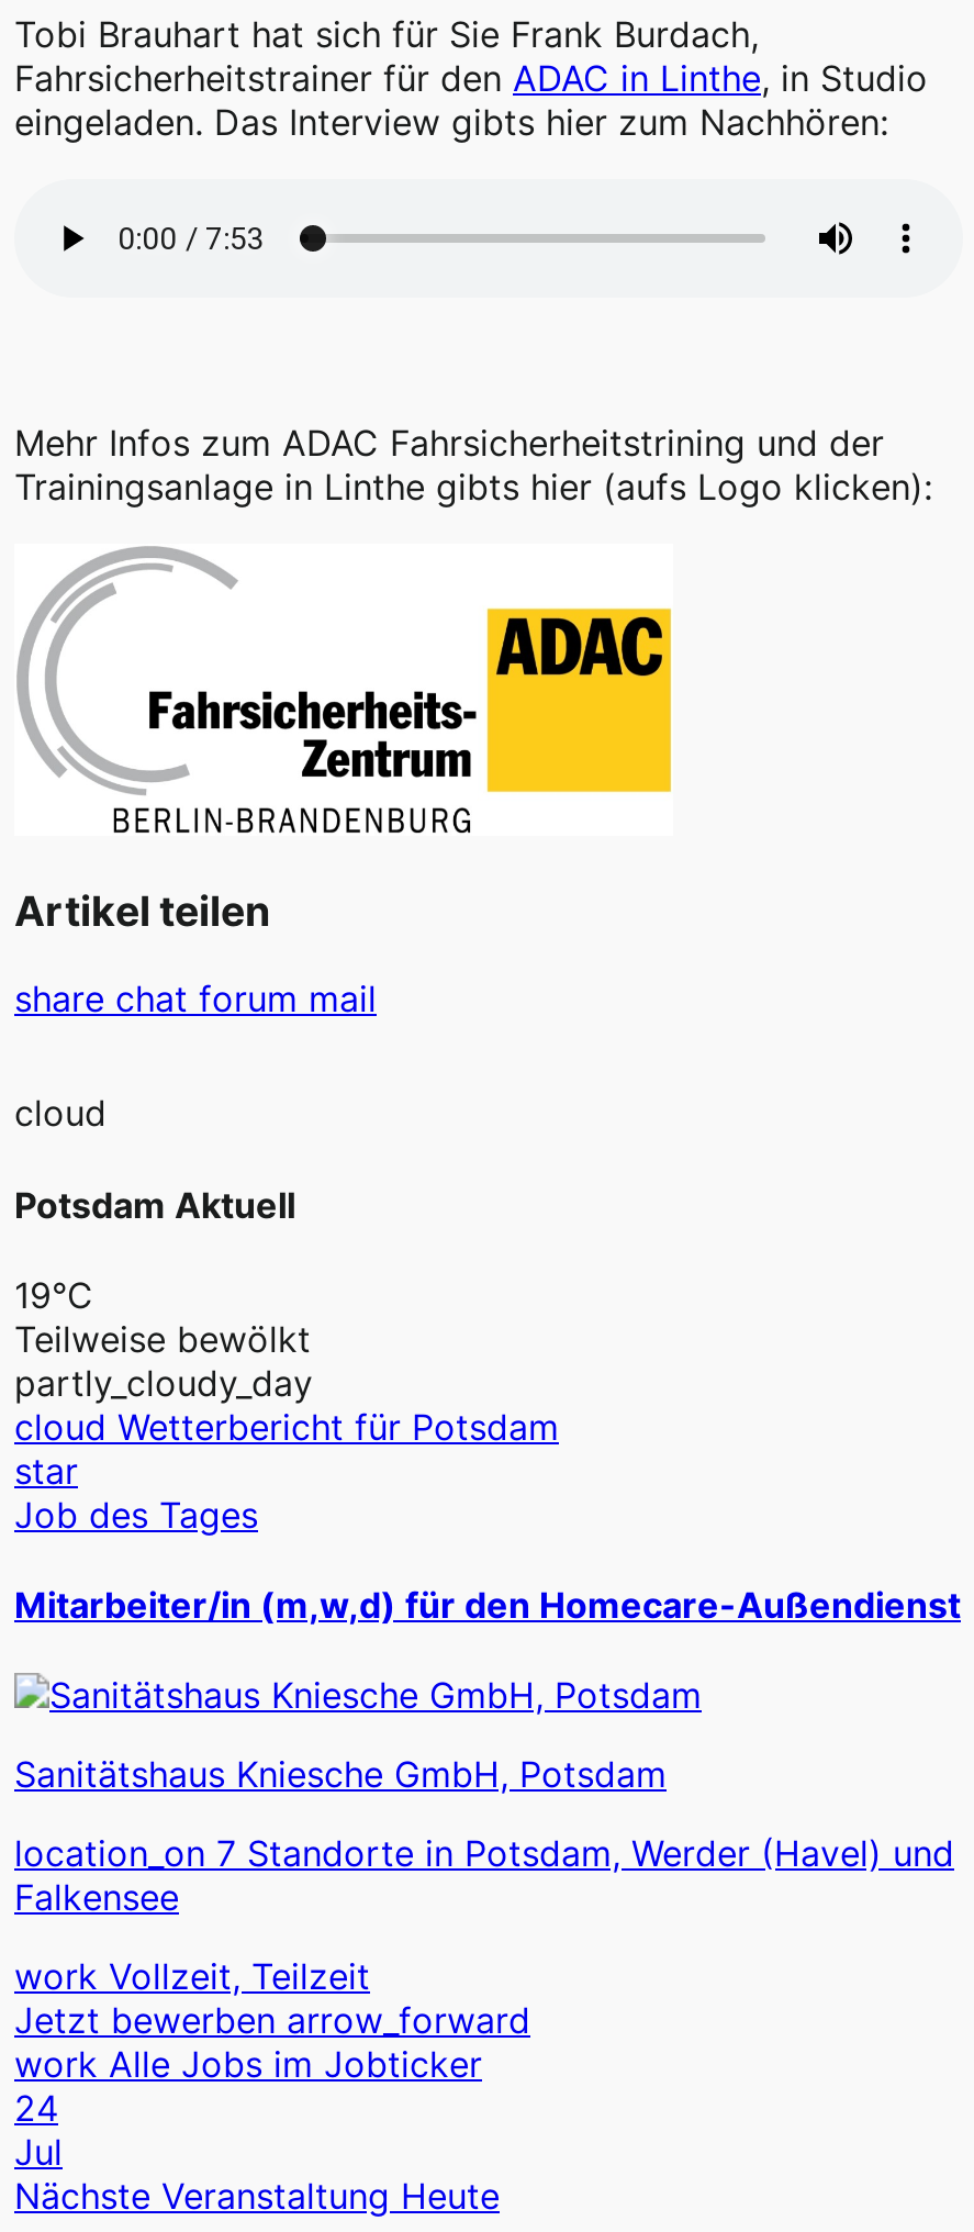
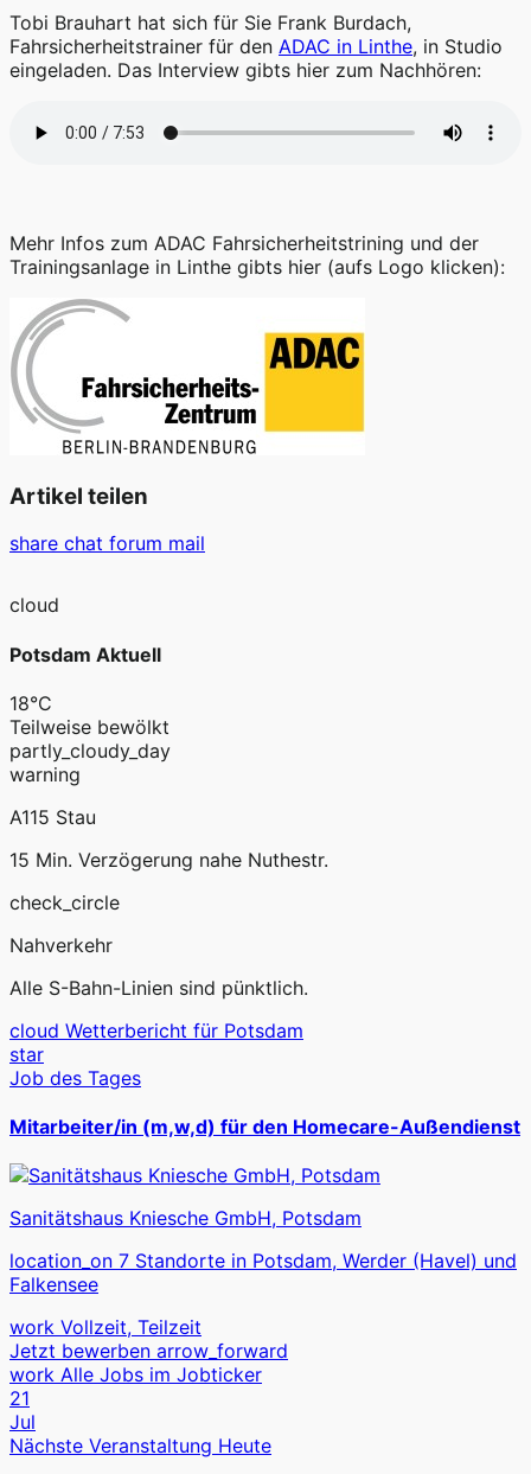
[14,1273,93,1317] 19°C -> [9,691,52,715] 18°C
none -> [9,762,328,999] warning | A115 Stau | 15 Min. Verzögerung nahe Nuthestr. | check_circle | Nahverkehr | Alle S-Bahn-Linien sind pünktlich.
[14,2087,58,2131] 24 -> [9,1387,30,1410] 21

